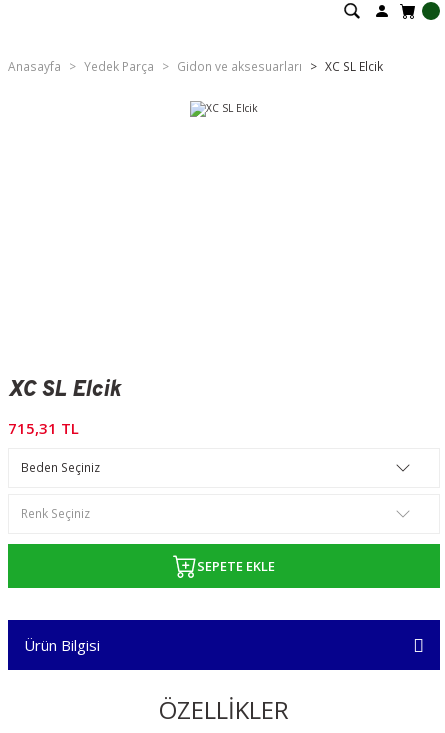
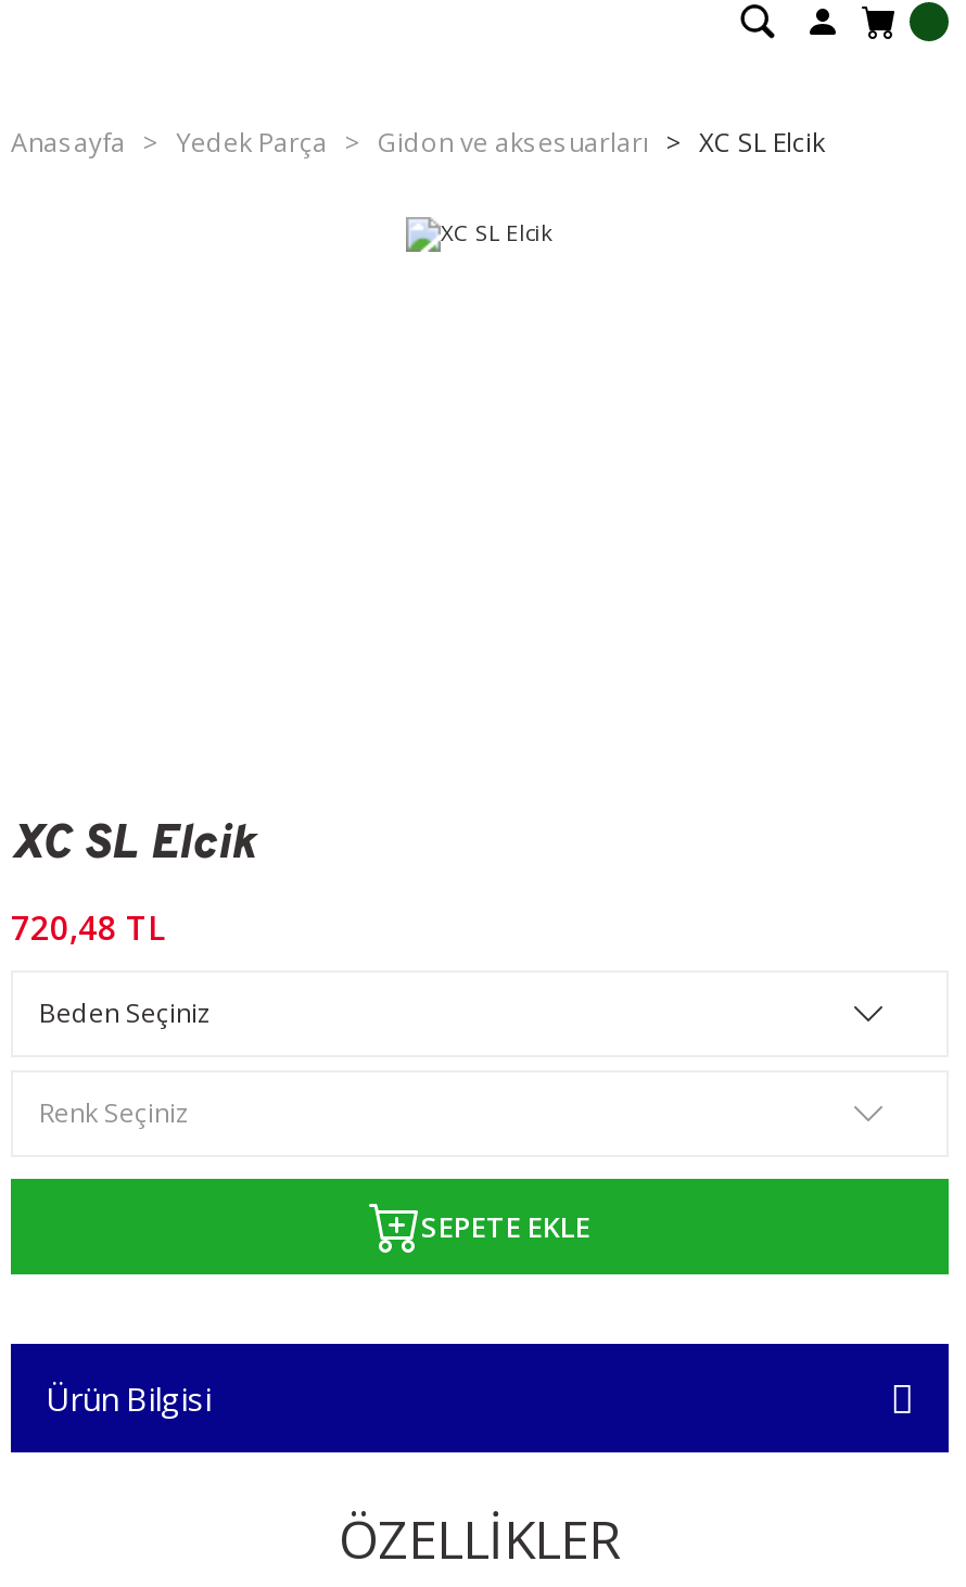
[8,418,79,438] 715,31 TL -> [11,904,165,948] 720,48 TL

